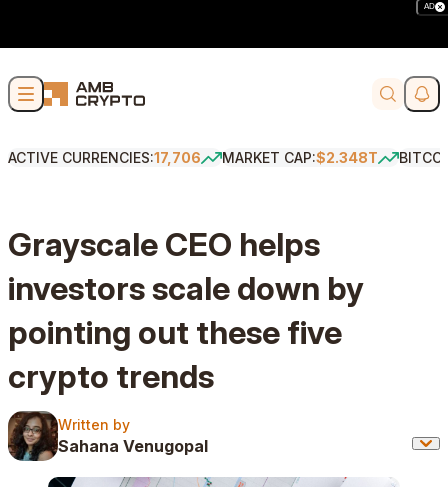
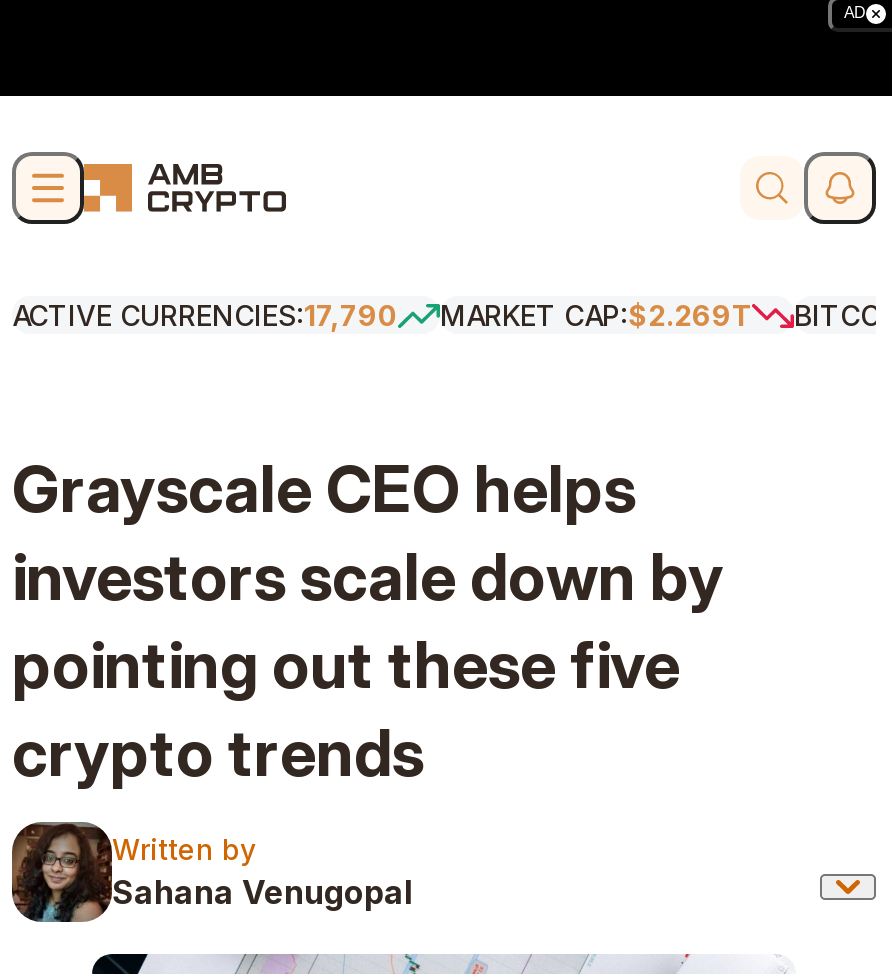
[8,149,201,166] ACTIVE CURRENCIES:17,706 -> [12,298,398,332] ACTIVE CURRENCIES:17,790
[222,149,378,166] MARKET CAP:$2.348T -> [440,298,752,332] MARKET CAP:$2.269T

